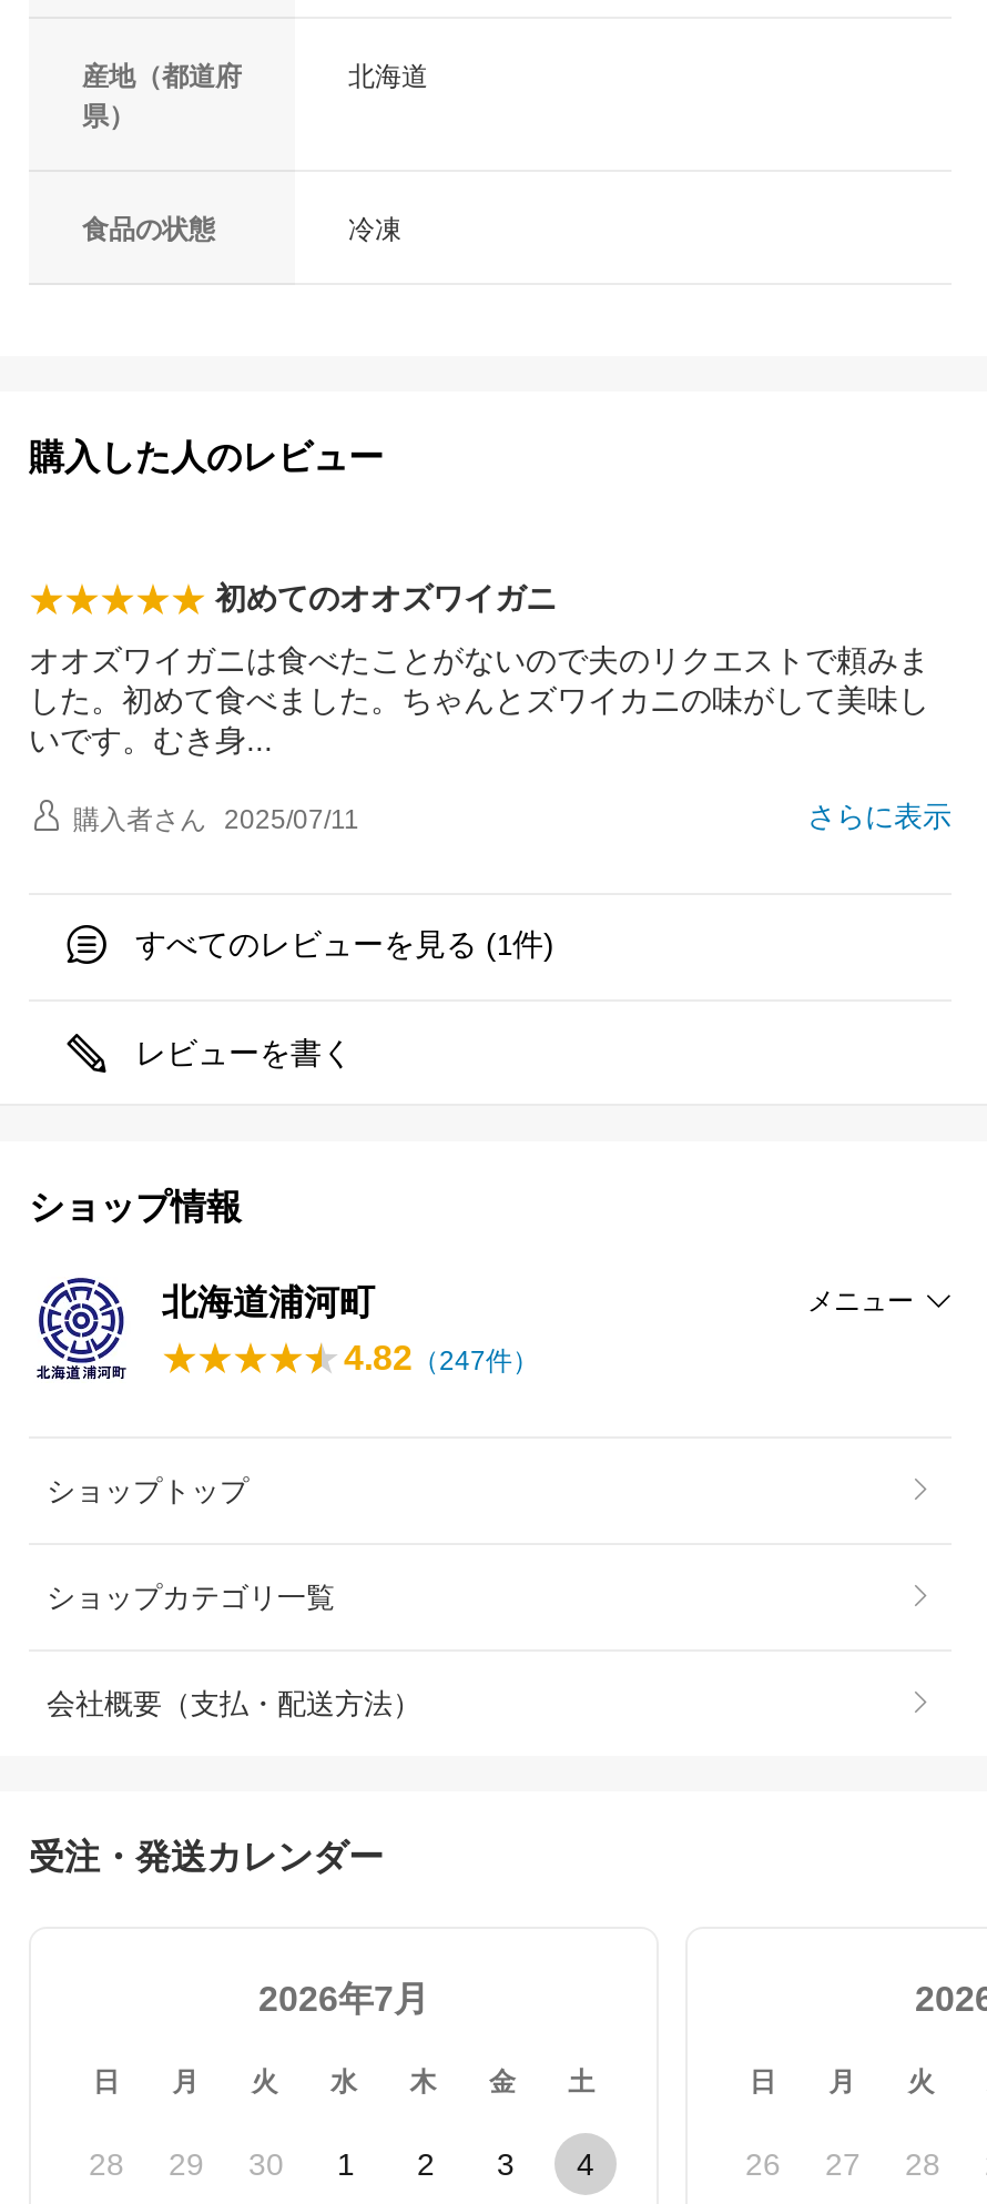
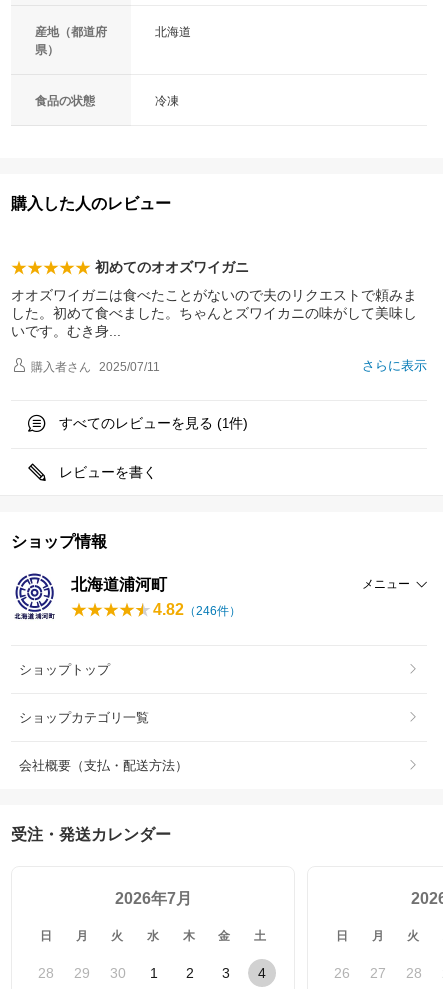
[344,1338,539,1375] 4.82（247件） -> [153,600,241,617] 4.82（246件）

